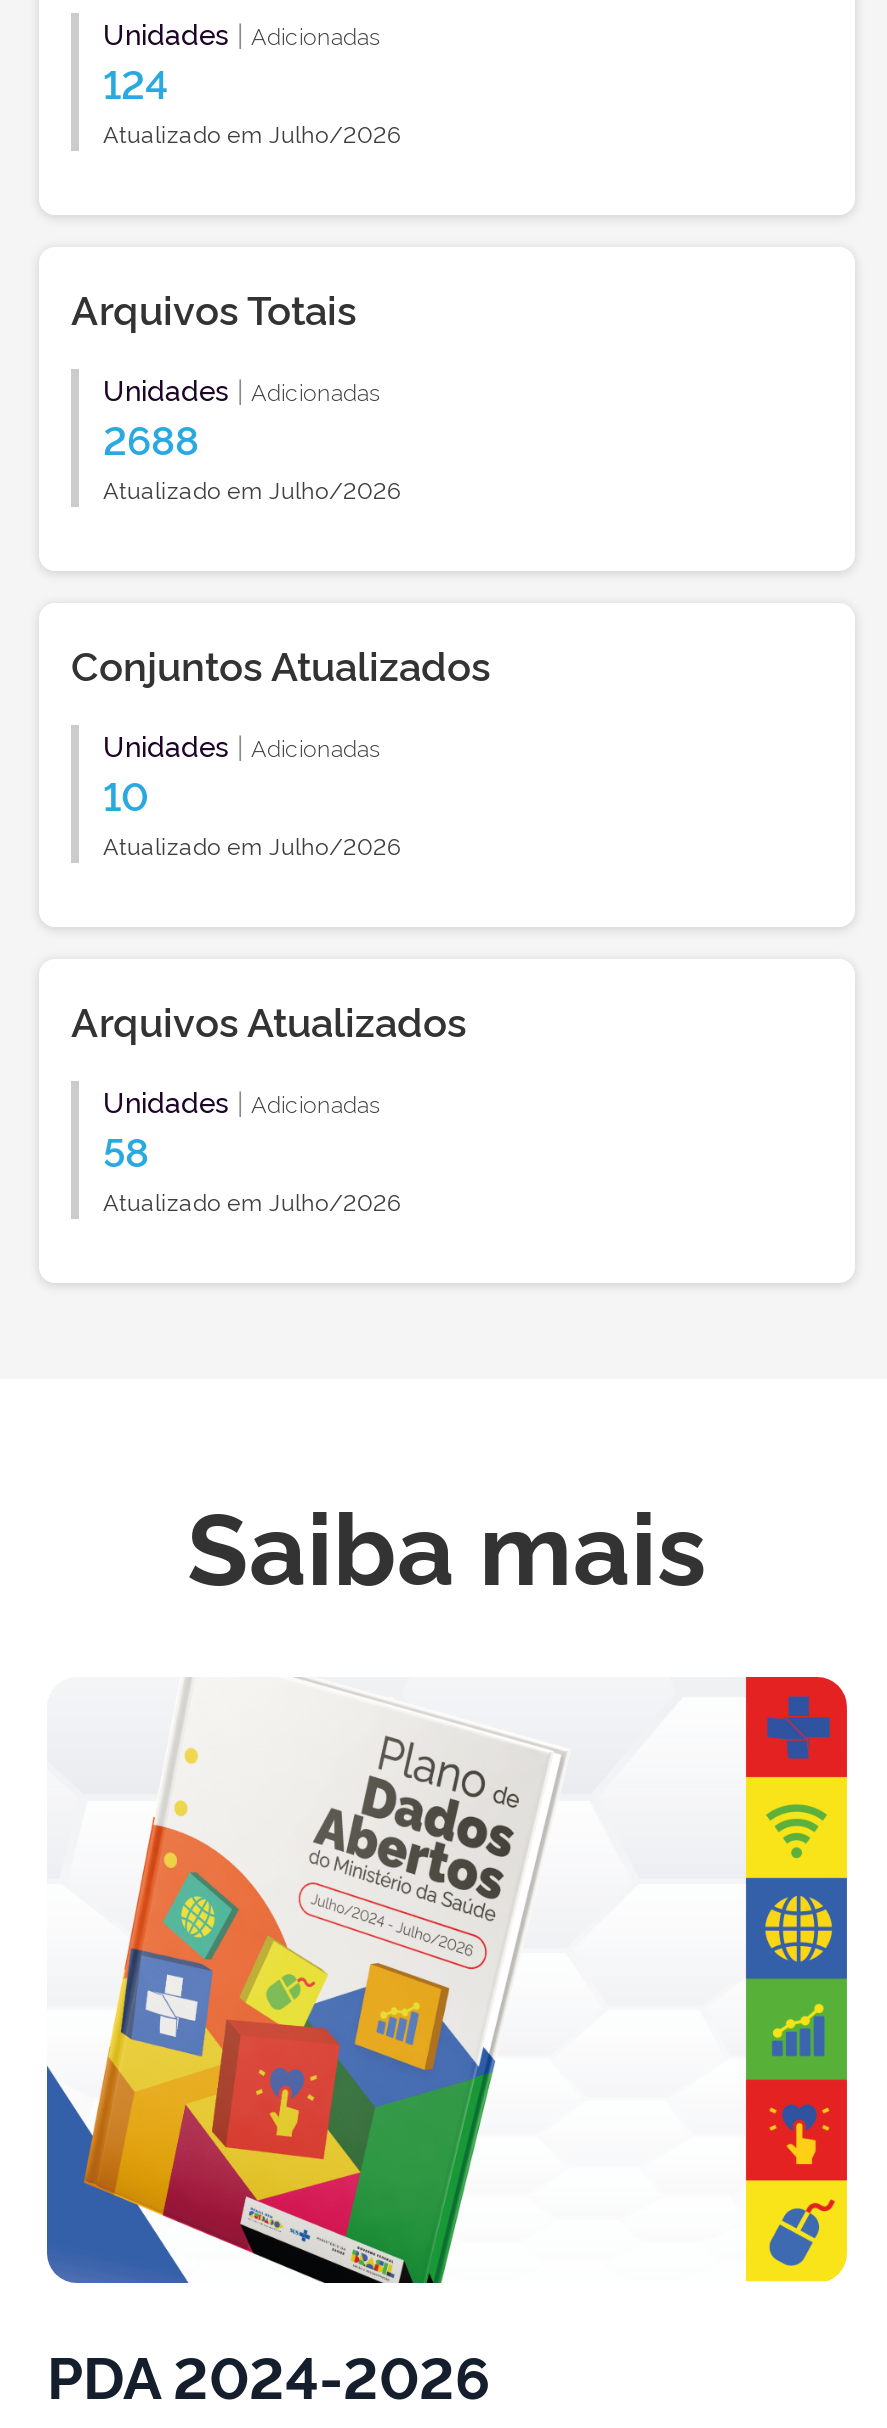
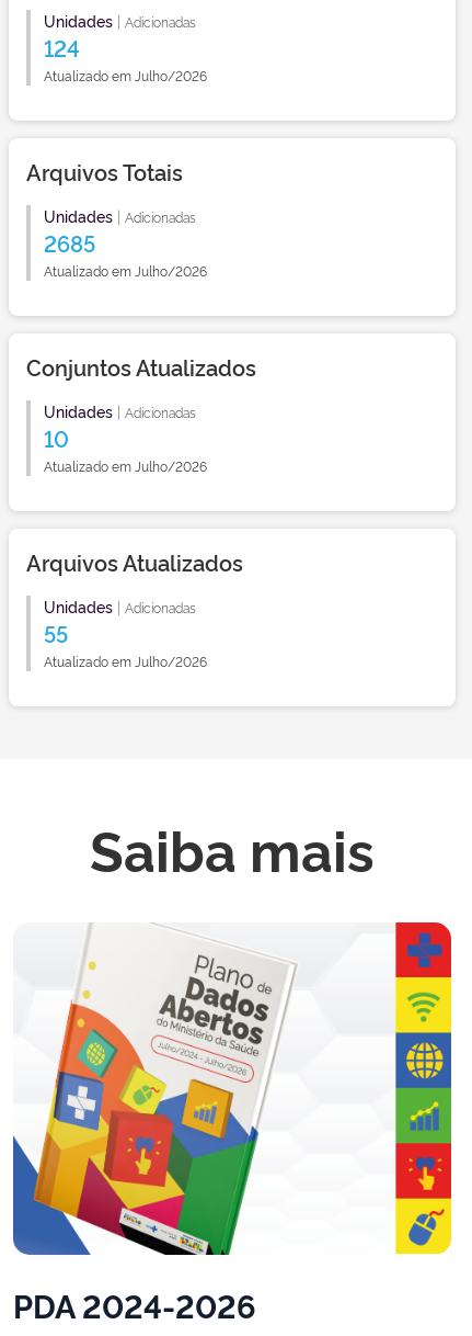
[103,408,199,464] 2688 -> [44,227,95,257] 2685
[103,1120,149,1176] 58 -> [44,617,68,648] 55

